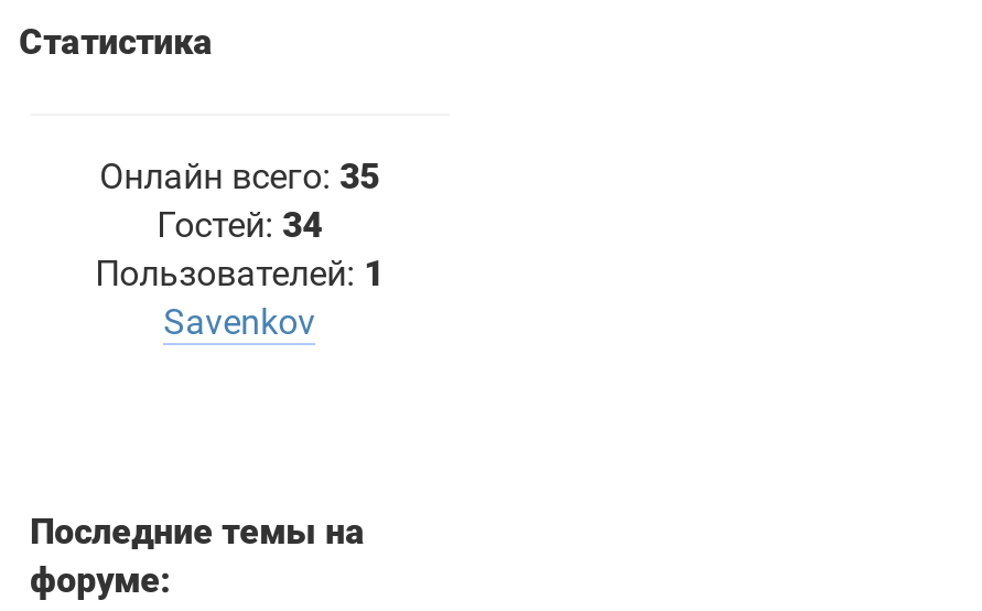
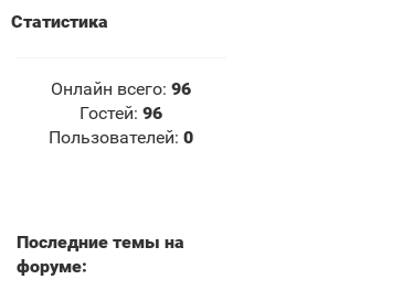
[95,155,384,343] Онлайн всего: 35 | Гостей: 34 | Пользователей: 1 | Savenkov -> [49,78,193,148] Онлайн всего: 96 | Гостей: 96 | Пользователей: 0

